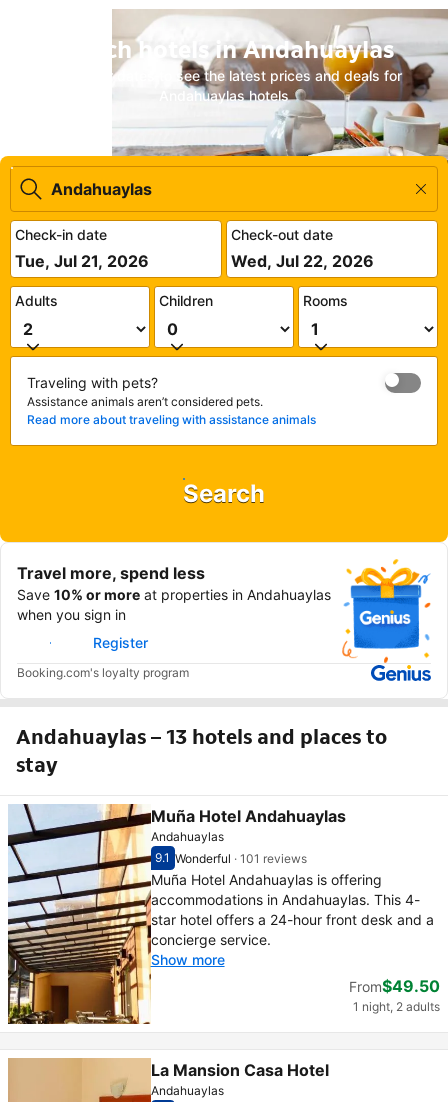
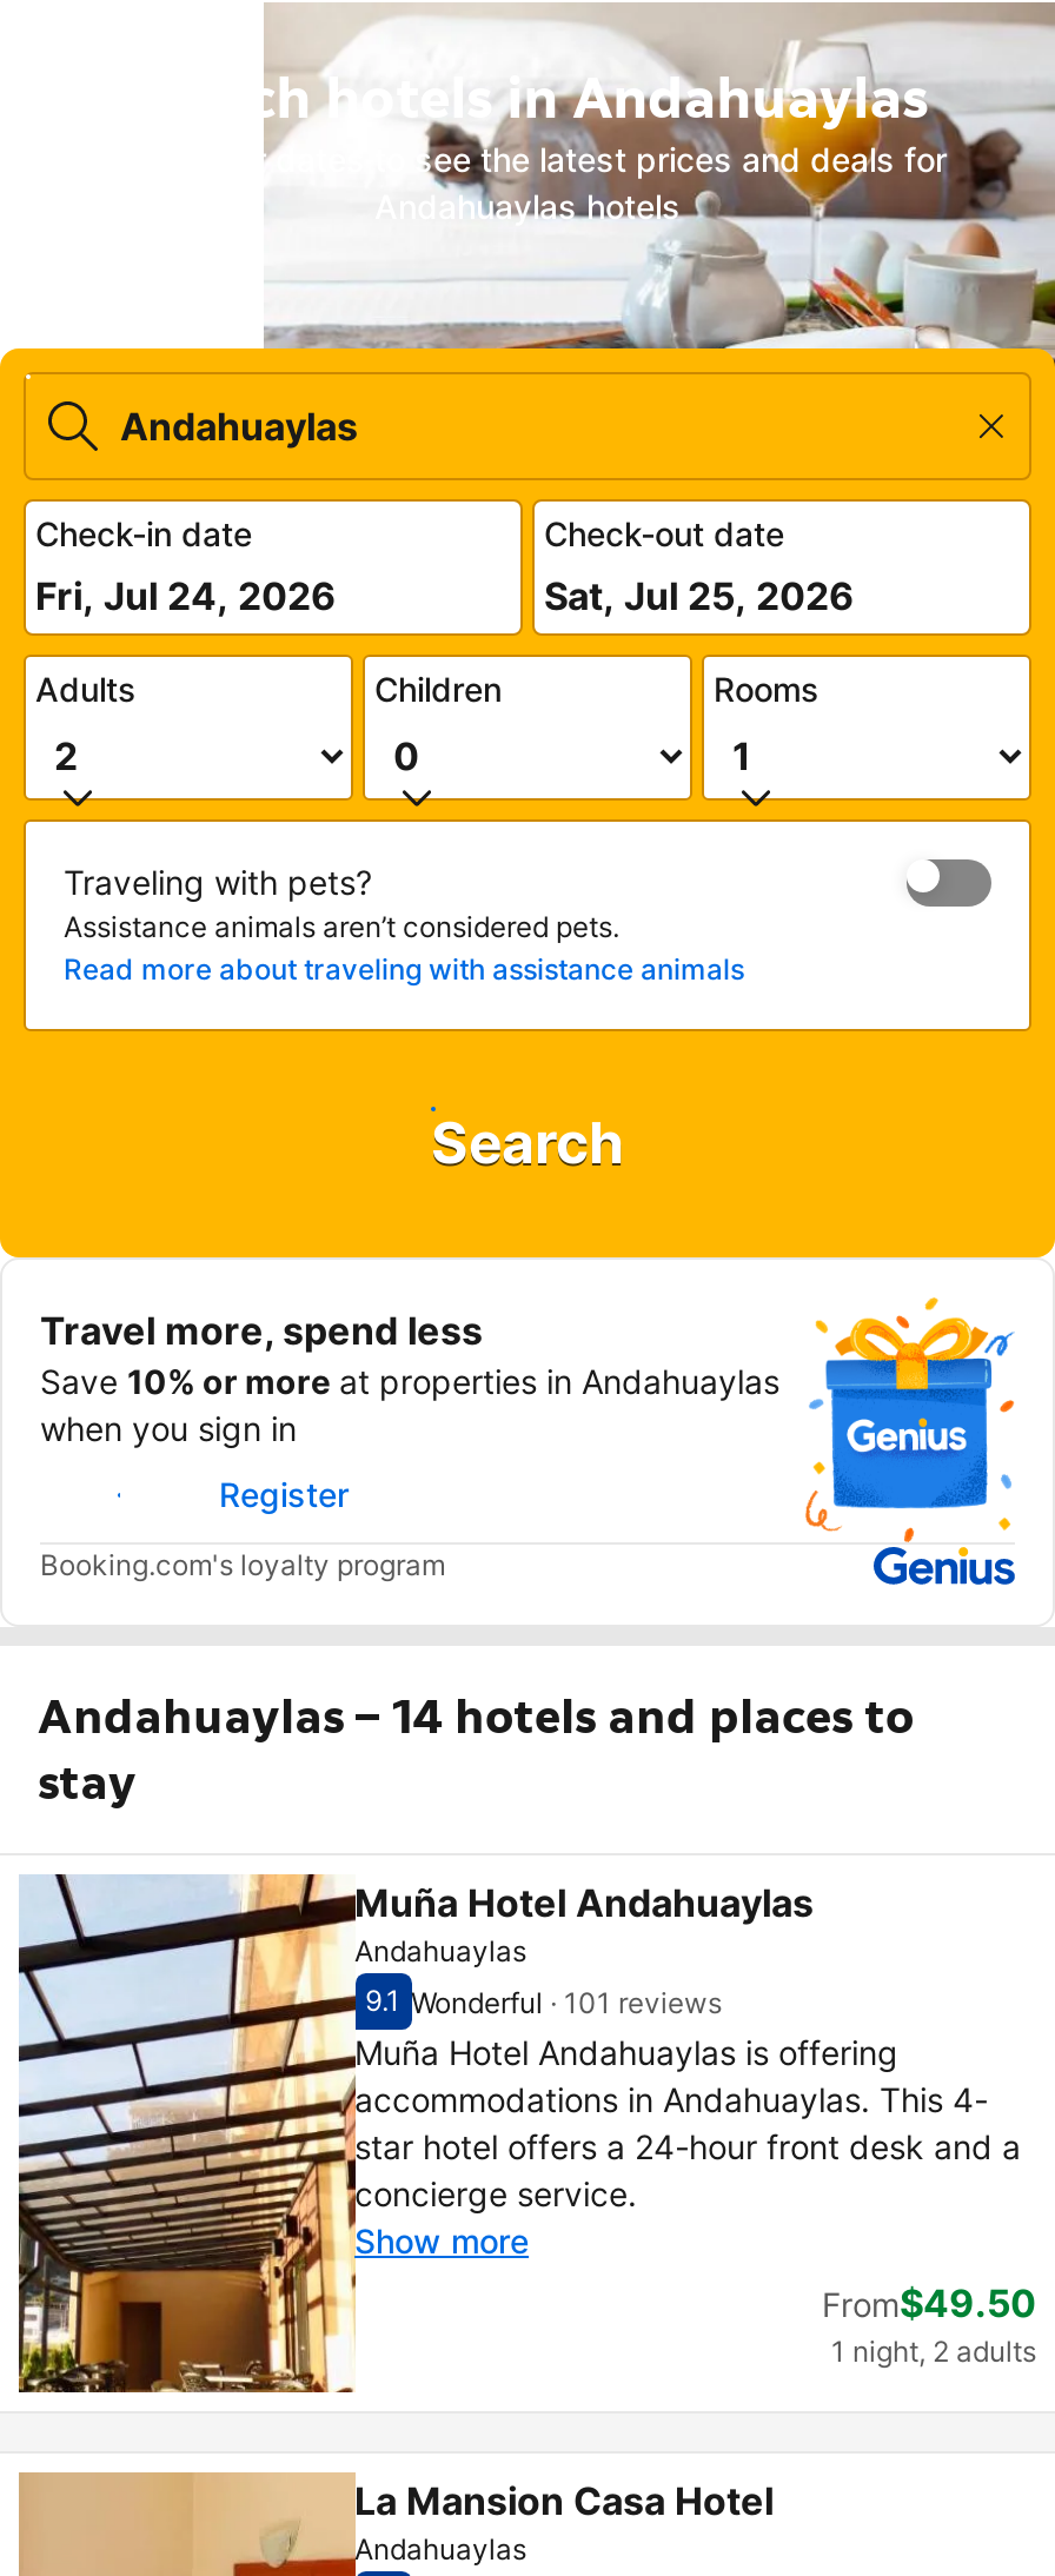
[15,251,149,271] Tue, Jul 21, 2026 -> [35,572,337,619] Fri, Jul 24, 2026
[231,251,374,271] Wed, Jul 22, 2026 -> [544,572,855,619] Sat, Jul 25, 2026
[16,724,387,750] Andahuaylas – 13 hotels and places to -> [38,1686,914,1747] Andahuaylas – 14 hotels and places to

